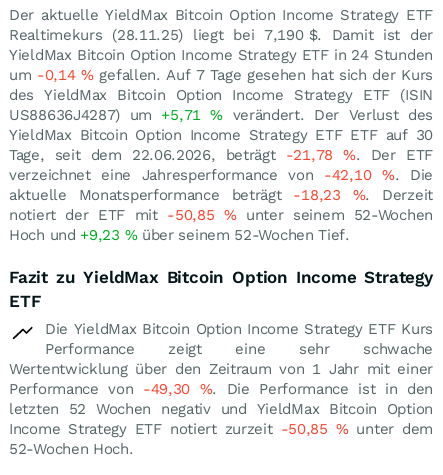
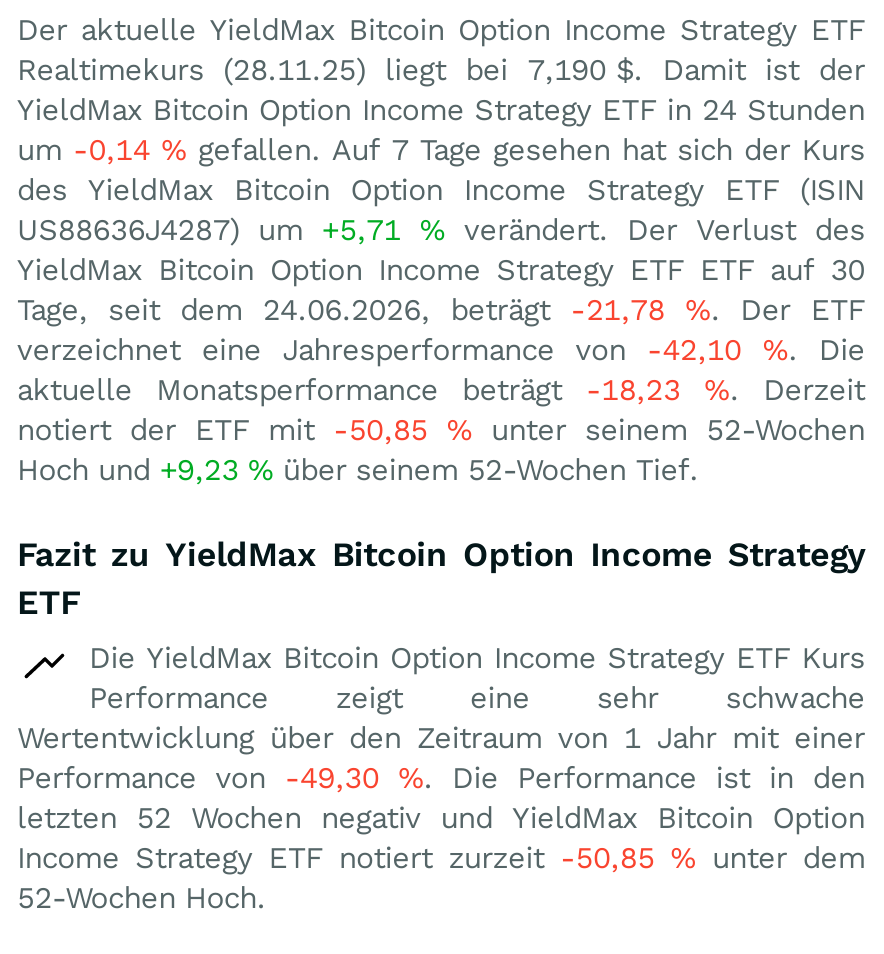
[9,146,433,164] Tage, seit dem 22.06.2026, beträgt -21,78%. Der ETF -> [17,292,865,328] Tage, seit dem 24.06.2026, beträgt -21,78%. Der ETF

